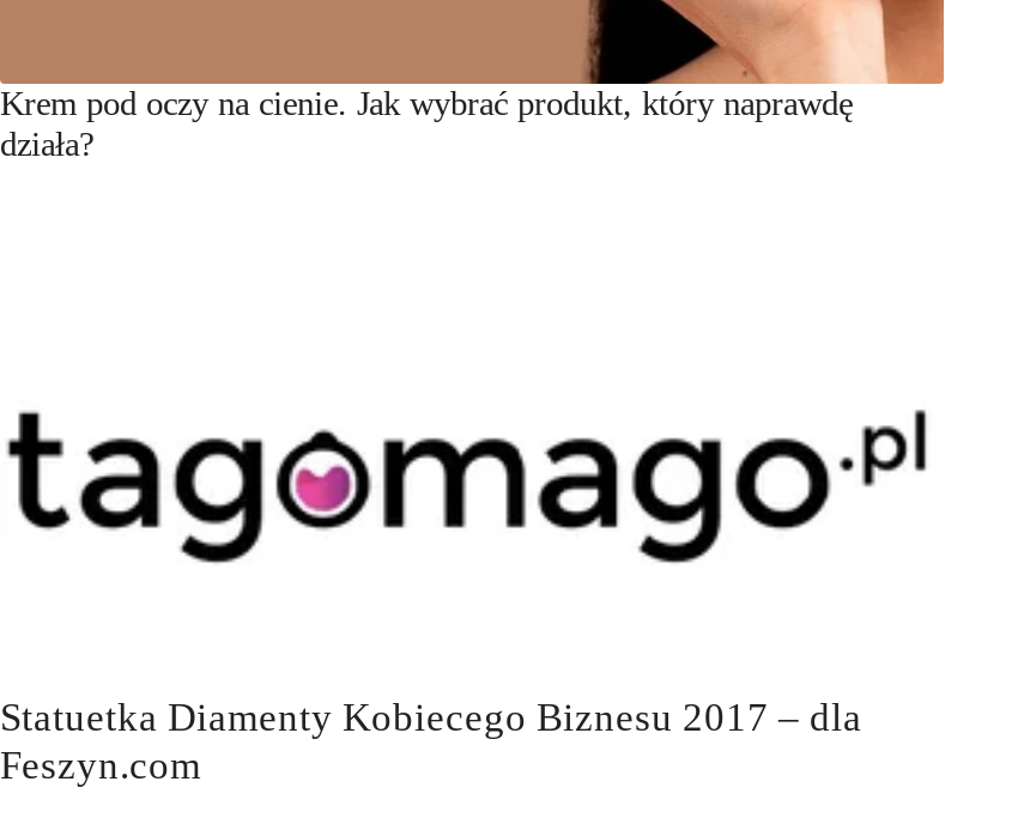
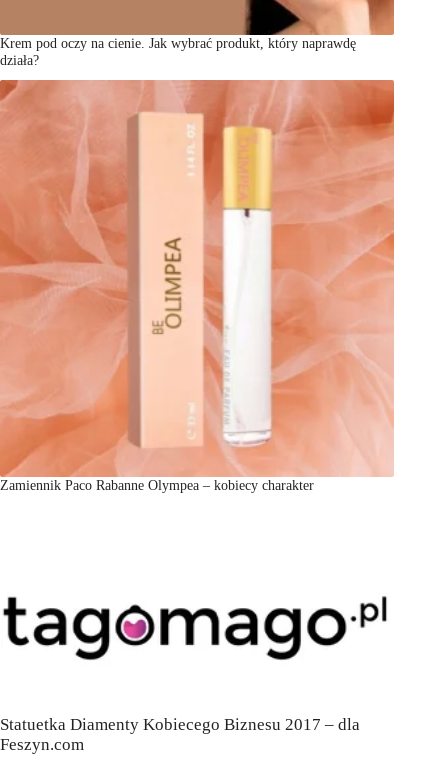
none -> [0,79,394,493] [image] | Zamiennik Paco Rabanne Olympea – kobiecy charakter

